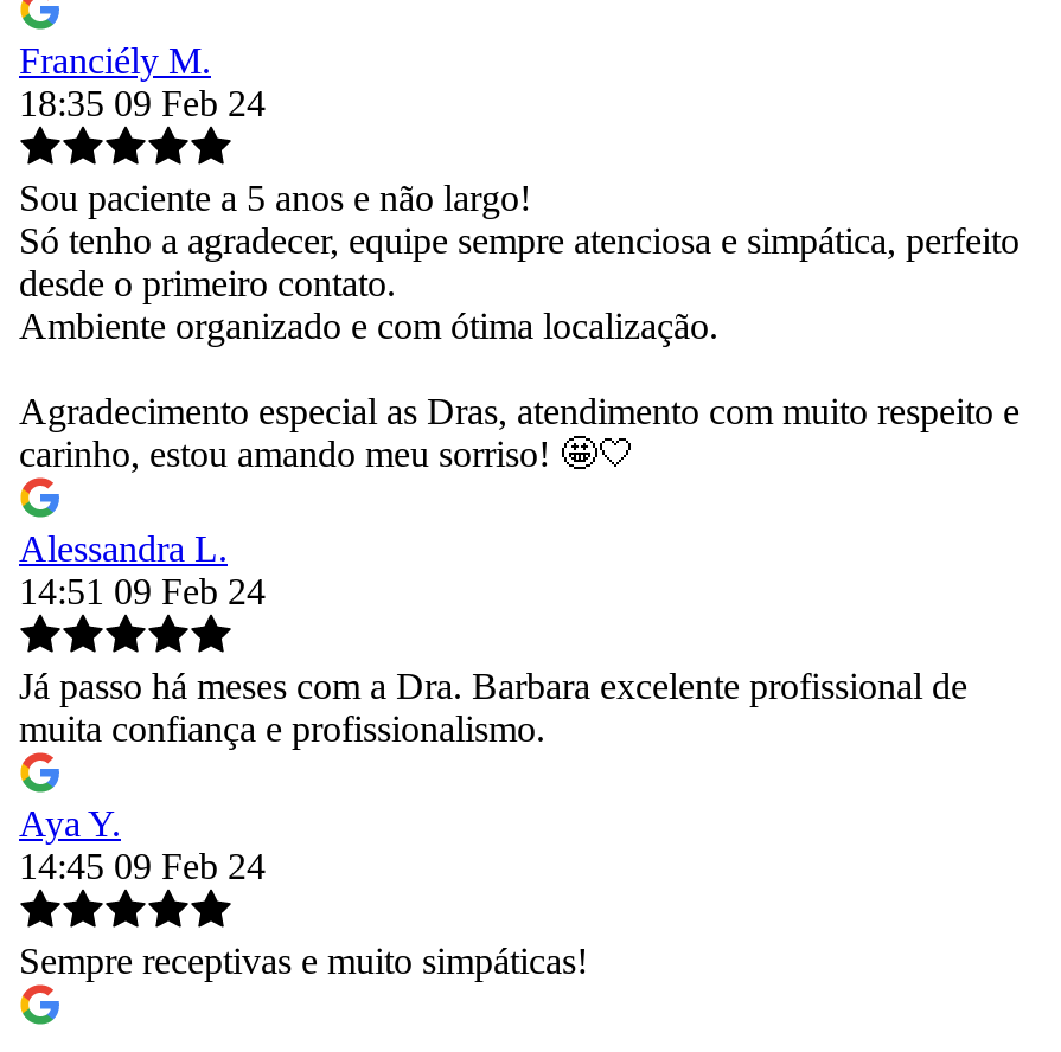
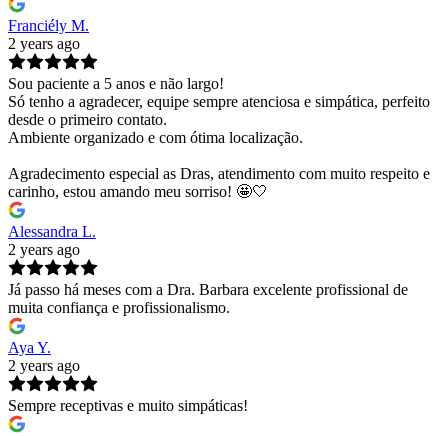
[19,84,266,124] 18:35 09 Feb 24 -> [8,35,80,52] 2 years ago
[19,572,266,612] 14:51 09 Feb 24 -> [8,241,80,258] 2 years ago
[19,847,266,887] 14:45 09 Feb 24 -> [8,357,80,374] 2 years ago

